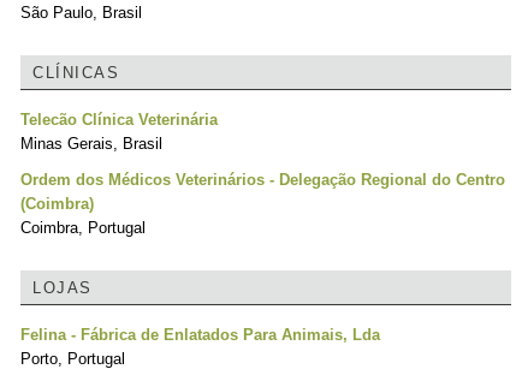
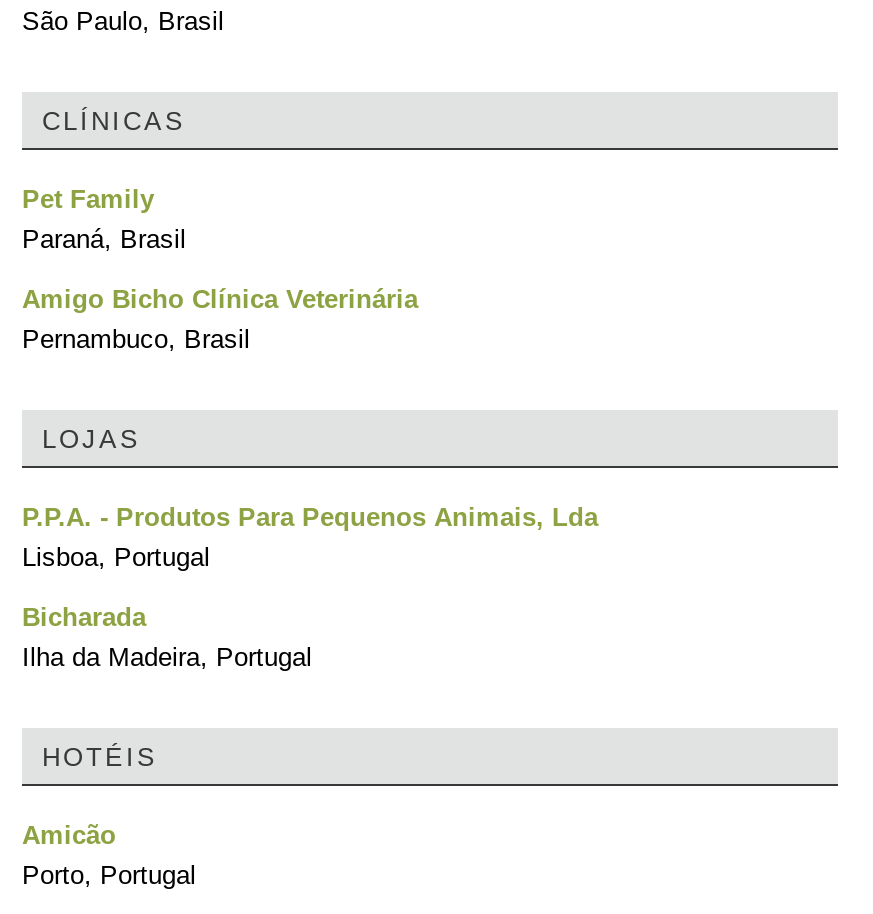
[20,111,218,153] Telecão Clínica Veterinária | Minas Gerais, Brasil -> [22,184,186,254] Pet Family | Paraná, Brasil
[20,171,505,237] Ordem dos Médicos Veterinários - Delegação Regional do Centro | (Coimbra) | Coimbra, Portugal -> [22,284,418,354] Amigo Bicho Clínica Veterinária | Pernambuco, Brasil
moved [32,279,92,297] -> [42,424,141,454]: LOJAS
[20,326,380,344] Felina - Fábrica de Enlatados Para Animais, Lda -> [22,502,598,850] P.P.A. - Produtos Para Pequenos Animais, Lda | Lisboa, Portugal | Bicharada | Ilha da Madeira, Portugal | HOTÉIS | Amicão

